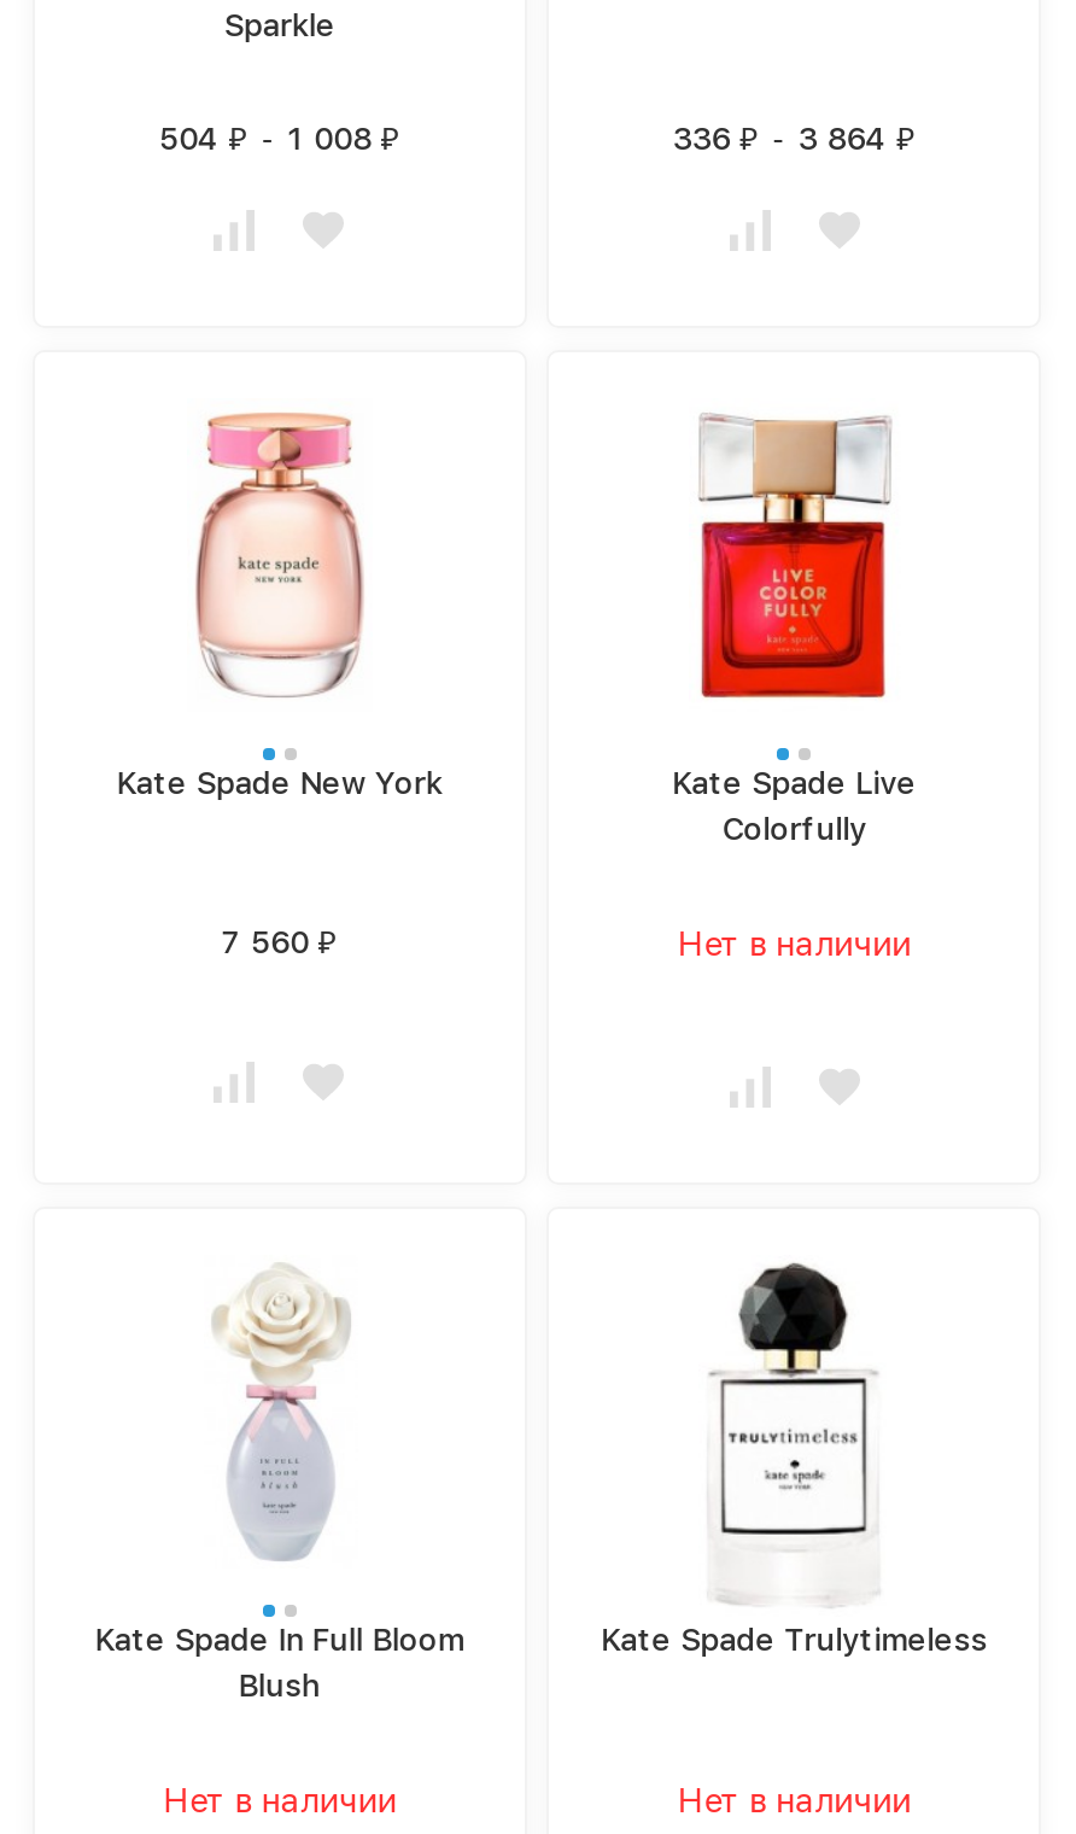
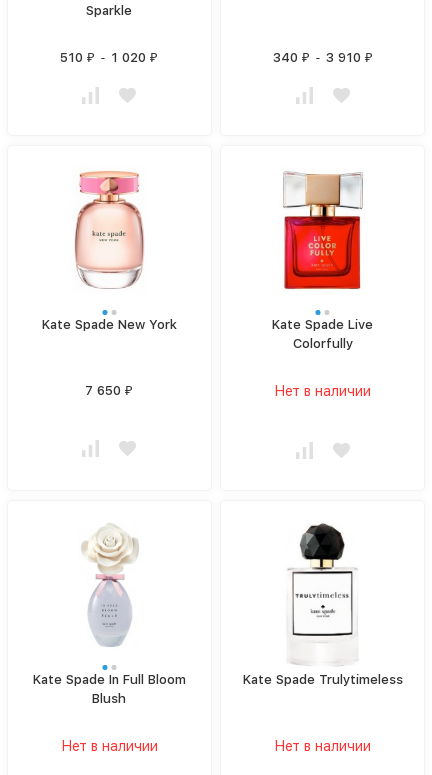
[159,121,400,157] 504 ₽ - 1 008 ₽ -> [60,50,158,65] 510 ₽ - 1 020 ₽
[672,121,916,157] 336 ₽ - 3 864 ₽ -> [273,50,373,65] 340 ₽ - 3 910 ₽
[222,924,338,960] 7 560 ₽ -> [85,383,133,398] 7 650 ₽

